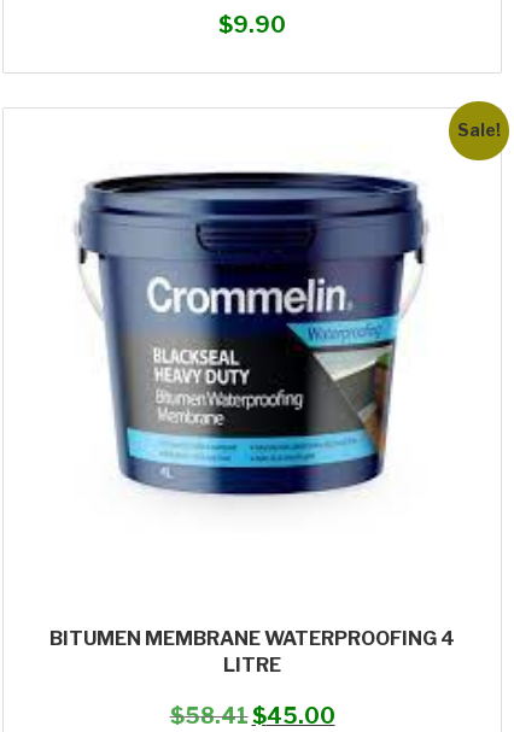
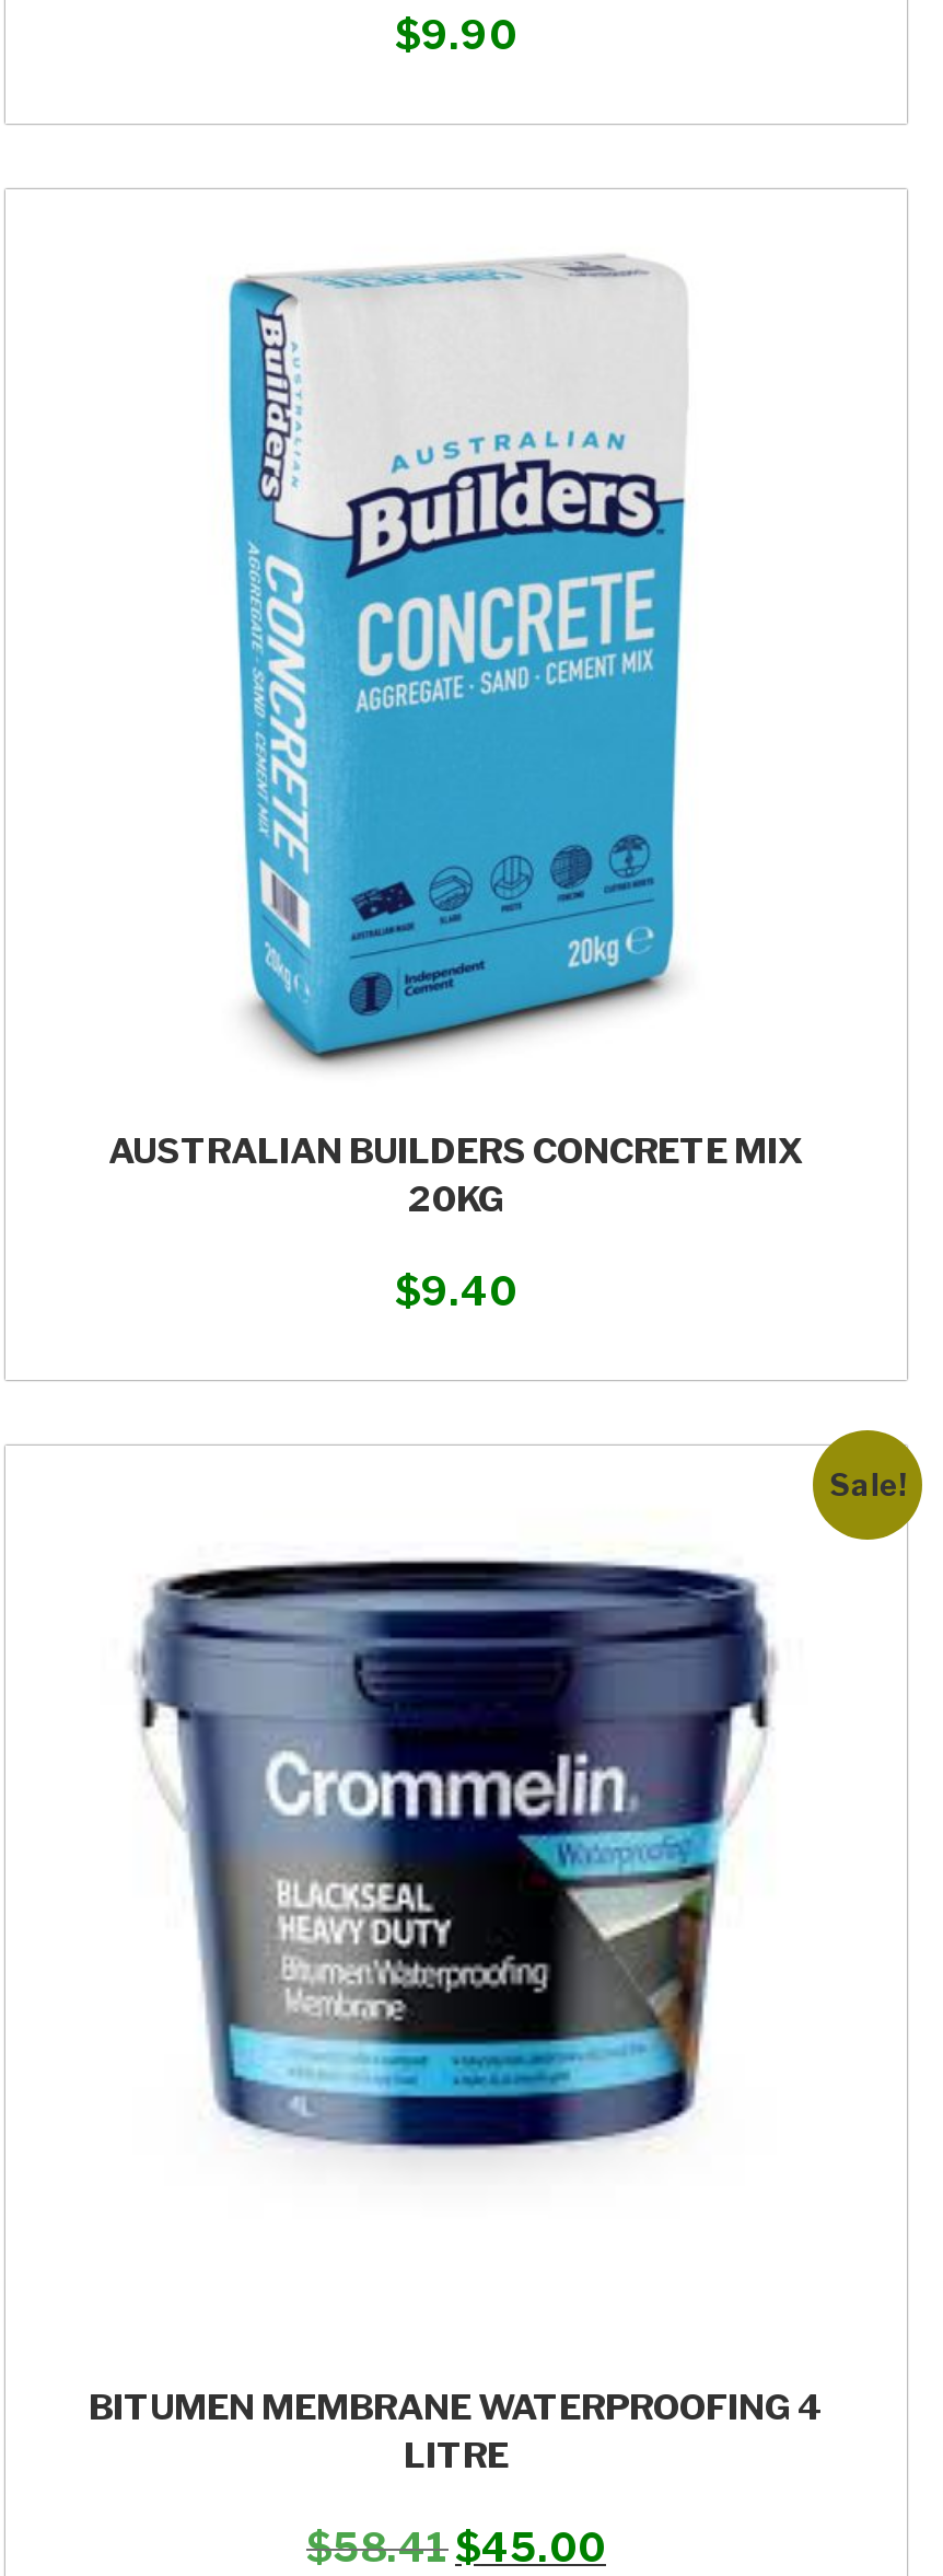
none -> [108,254,804,1314] [image] | AUSTRALIAN BUILDERS CONCRETE MIX | 20KG | $9.40

